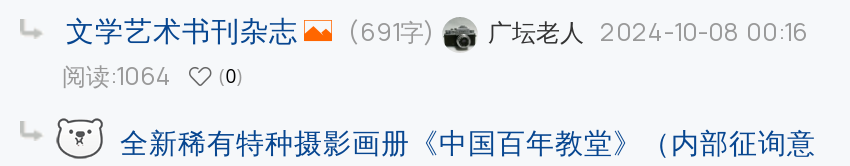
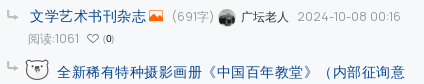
[62,59,237,93] 阅读:1064 0 -> [28,30,111,47] 阅读:1061 0

